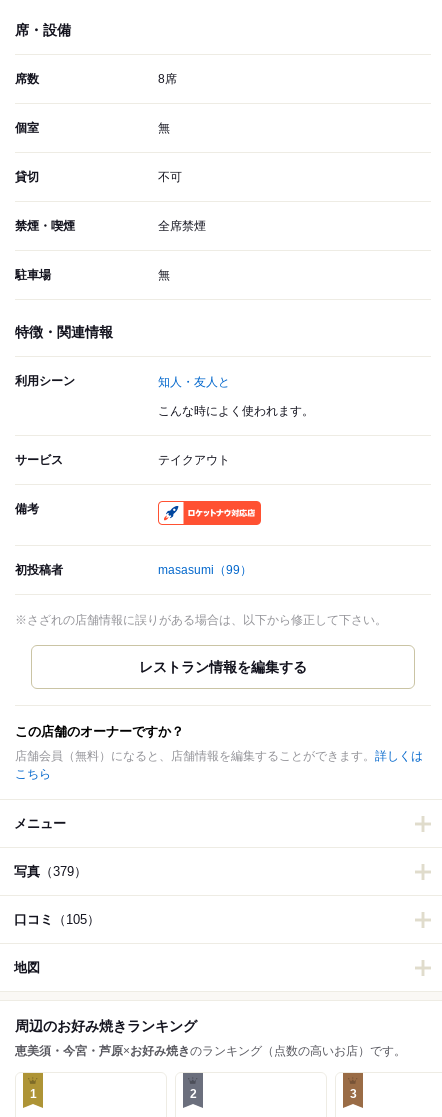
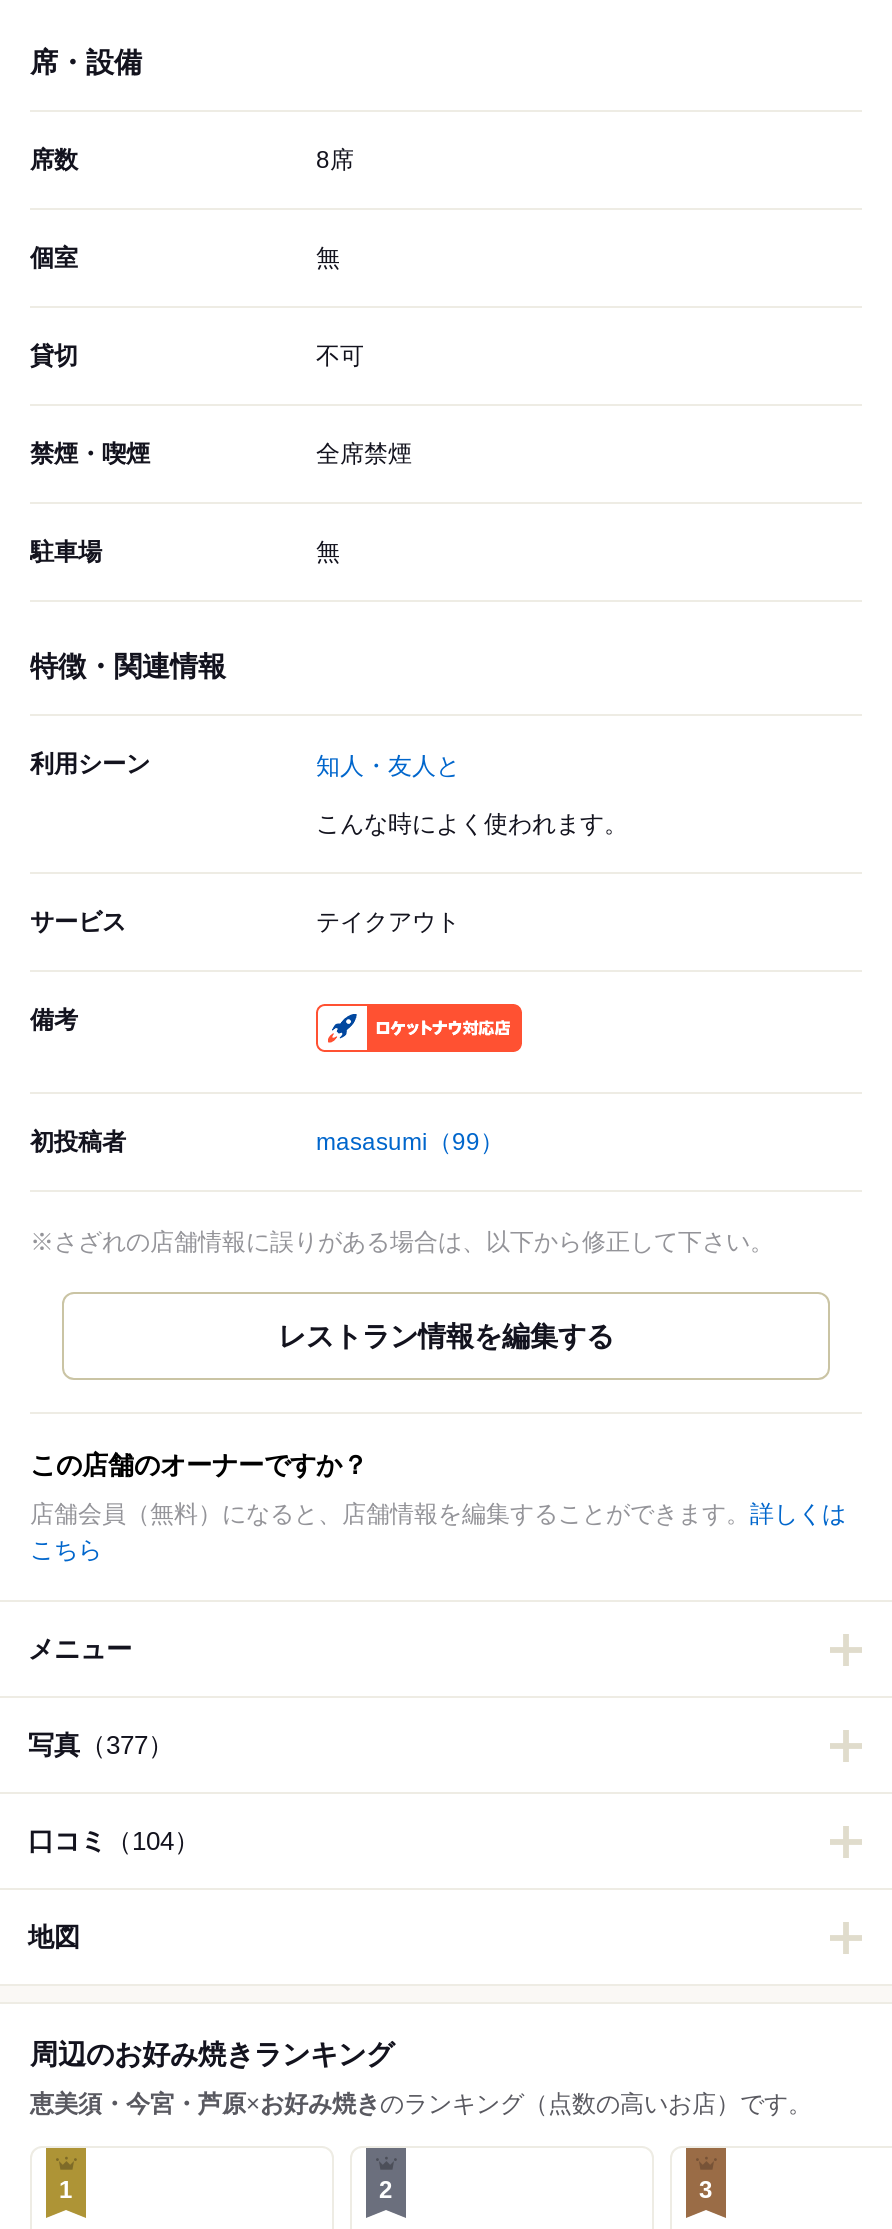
[14,864,87,879] 写真（379） -> [28,1731,174,1761] 写真（377）
[14,912,100,927] 口コミ（105） -> [28,1827,200,1857] 口コミ（104）

